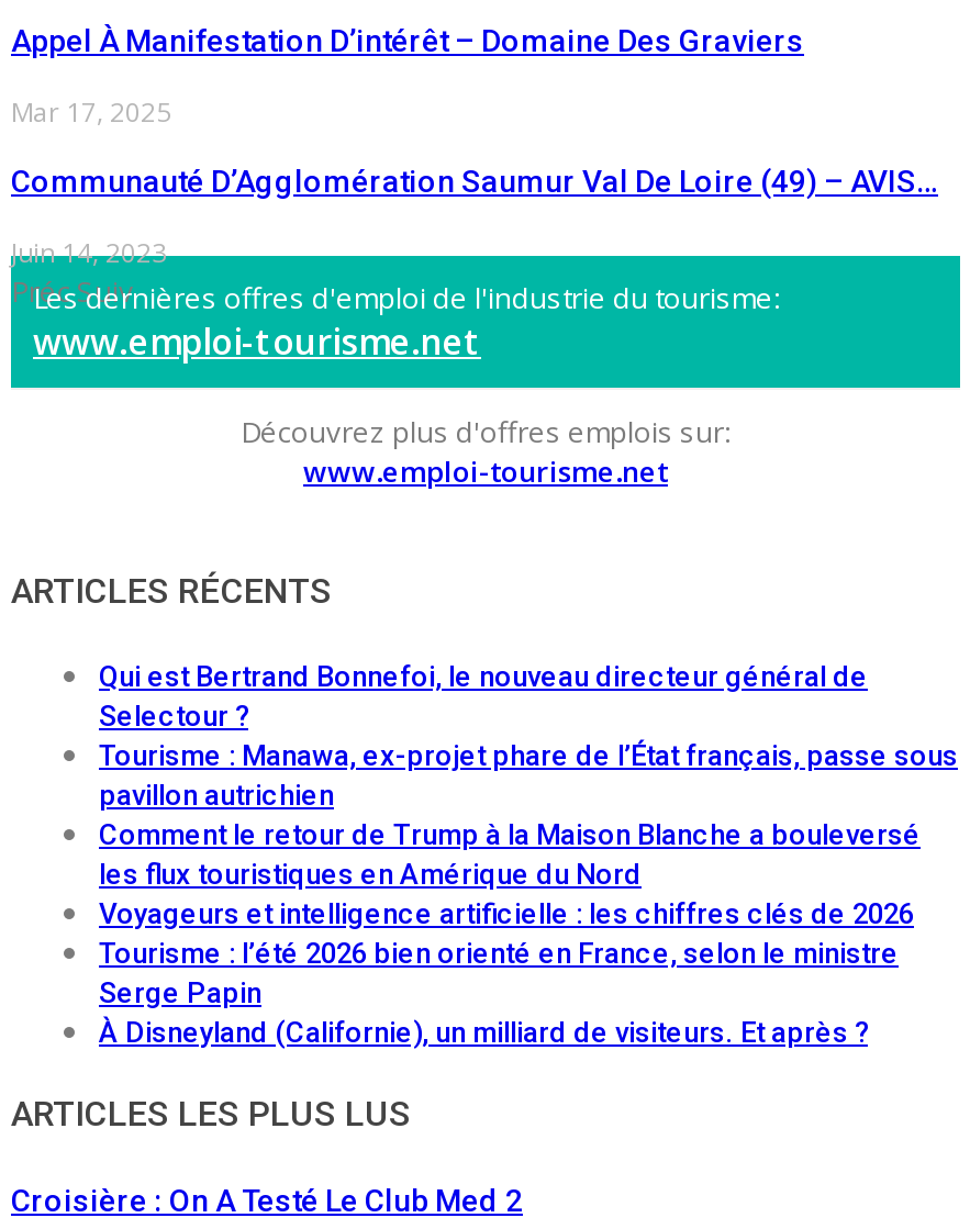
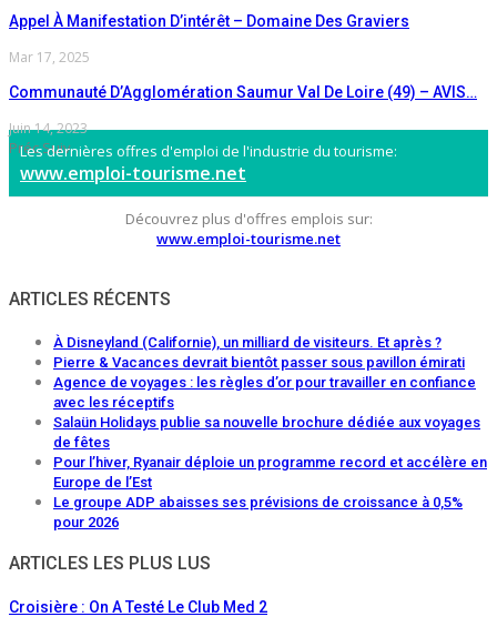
[99,660,958,1009] Qui est Bertrand Bonnefoi, le nouveau directeur général de | Selectour ? | Tourisme : Manawa, ex-projet phare de l’État français, passe sous | pavillon autrichien | Comment le retour de Trump à la Maison Blanche a bouleversé | les flux touristiques en Amérique du Nord | Voyageurs et intelligence artificielle : les chiffres clés de 2026 | Tourisme : l’été 2026 bien orienté en France, selon le ministre | Serge Papin -> none
moved [99,1015,868,1048] -> [53,334,442,350]: À Disneyland (Californie), un milliard de visiteurs. Et après ?
none -> [53,354,487,530] Pierre & Vacances devrait bientôt passer sous pavillon émirati | Agence de voyages : les règles d’or pour travailler en confiance | avec les réceptifs | Salaün Holidays publie sa nouvelle brochure dédiée aux voyages | de fêtes | Pour l’hiver, Ryanair déploie un programme record et accélère en | Europe de l’Est | Le groupe ADP abaisses ses prévisions de croissance à 0,5% | pour 2026

